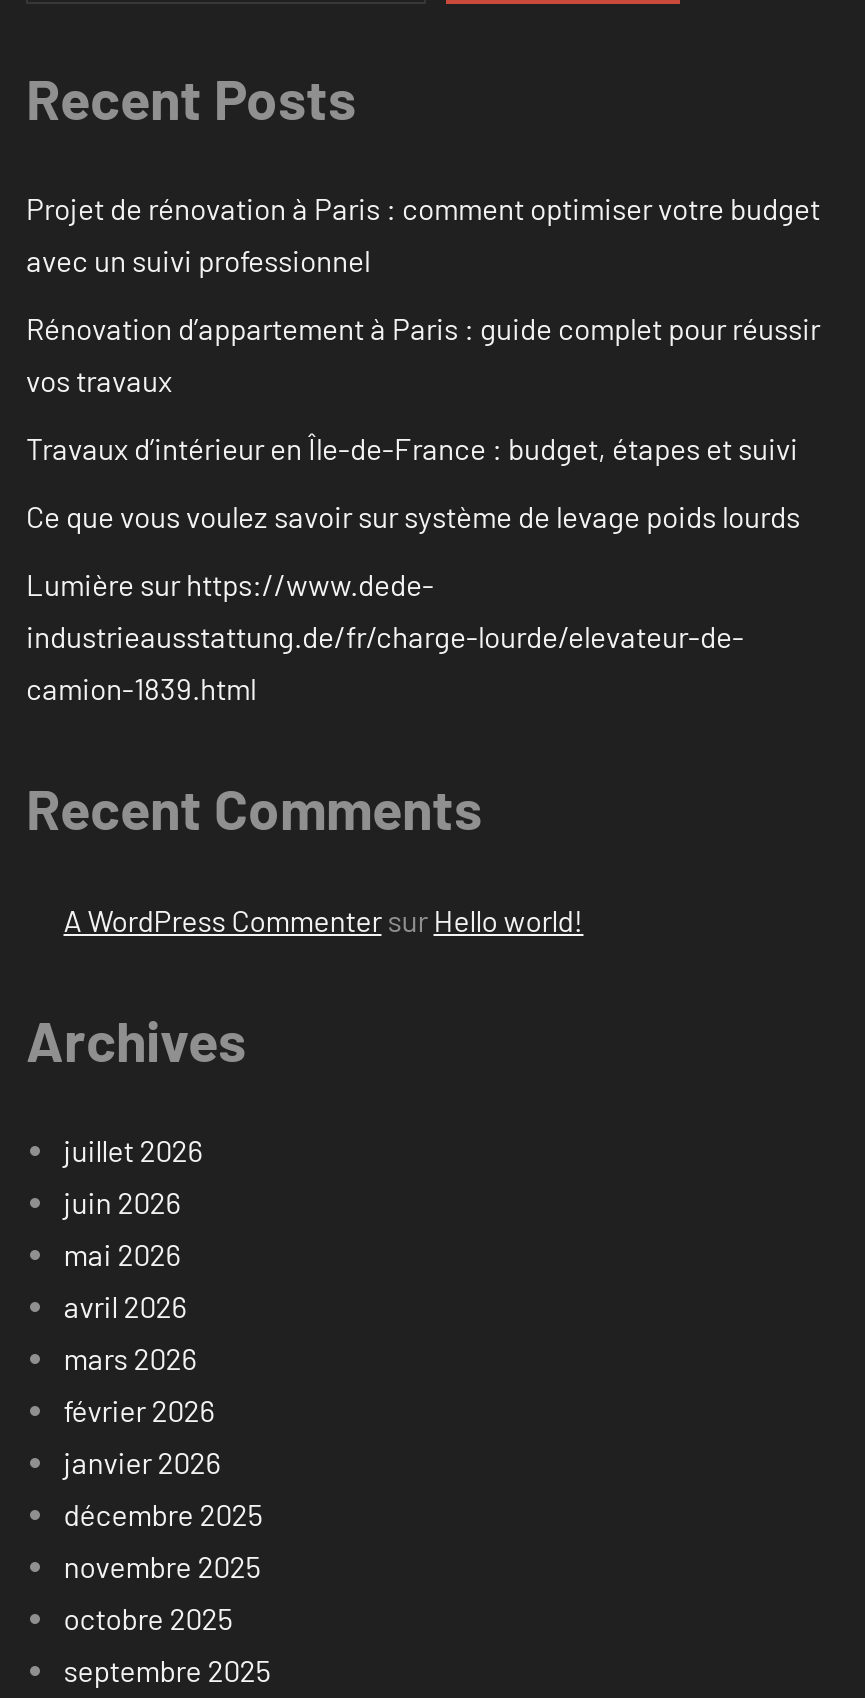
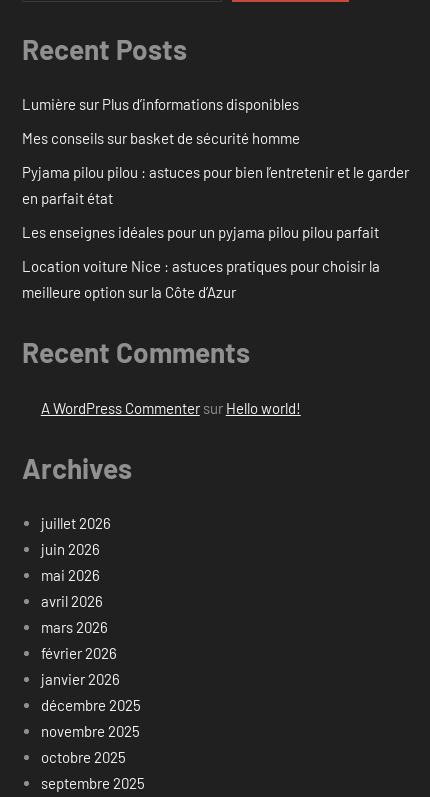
[26,191,820,279] Projet de rénovation à Paris : comment optimiser votre budget | avec un suivi professionnel -> [22,95,299,113] Lumière sur Plus d’informations disponibles
[26,311,820,399] Rénovation d’appartement à Paris : guide complet pour réussir | vos travaux -> [22,129,300,147] Mes conseils sur basket de sécurité homme
[26,431,798,467] Travaux d’intérieur en Île-de-France : budget, étapes et suivi -> [22,163,409,207] Pyjama pilou pilou : astuces pour bien l’entretenir et le garder | en parfait état
[26,499,800,535] Ce que vous voulez savoir sur système de levage poids lourds -> [22,223,379,241] Les enseignes idéales pour un pyjama pilou pilou parfait
[26,567,744,707] Lumière sur https://www.dede- | industrieausstattung.de/fr/charge-lourde/elevateur-de- | camion-1839.html -> [22,257,380,301] Location voiture Nice : astuces pratiques pour choisir la | meilleure option sur la Côte d’Azur

